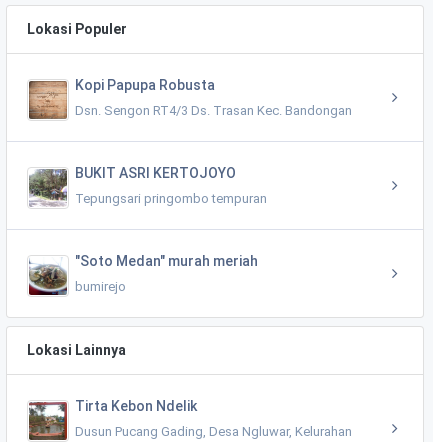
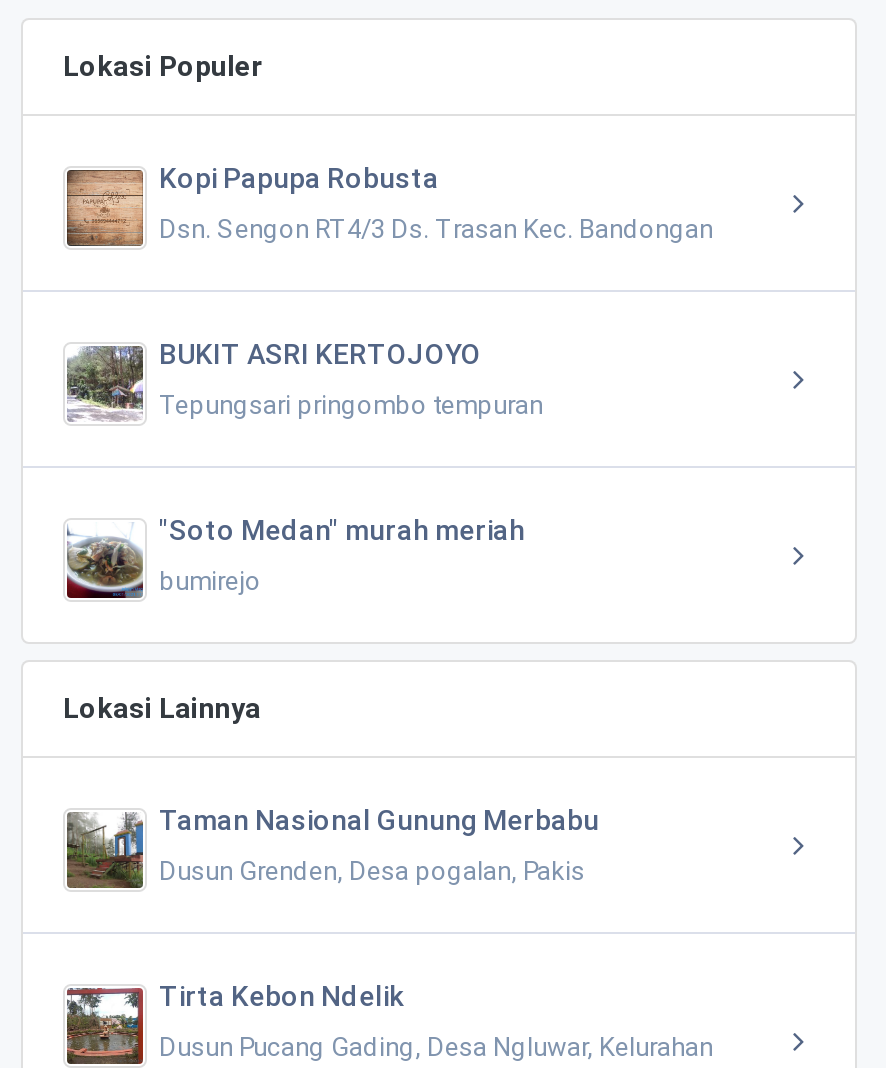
none -> [67,803,599,888] [image] | Taman Nasional Gunung Merbabu | Dusun Grenden, Desa pogalan, Pakis

